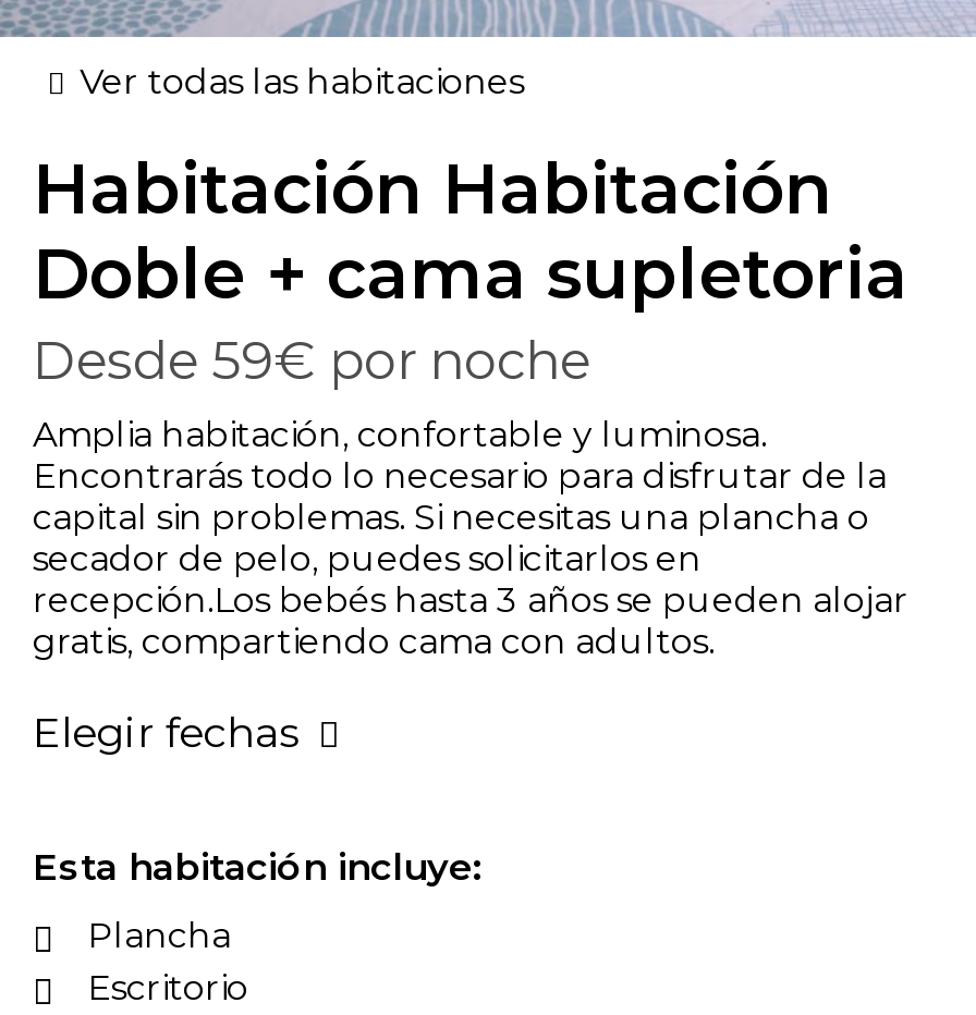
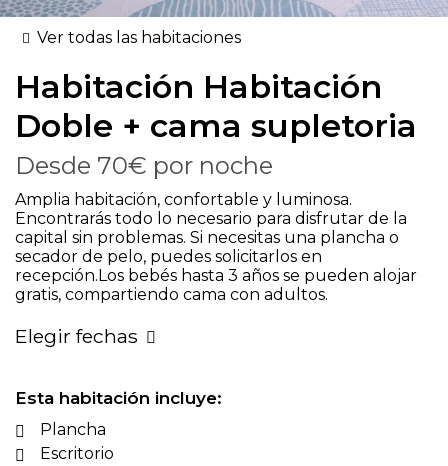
[33,329,590,392] Desde 59€por noche -> [15,151,273,180] Desde 70€por noche

